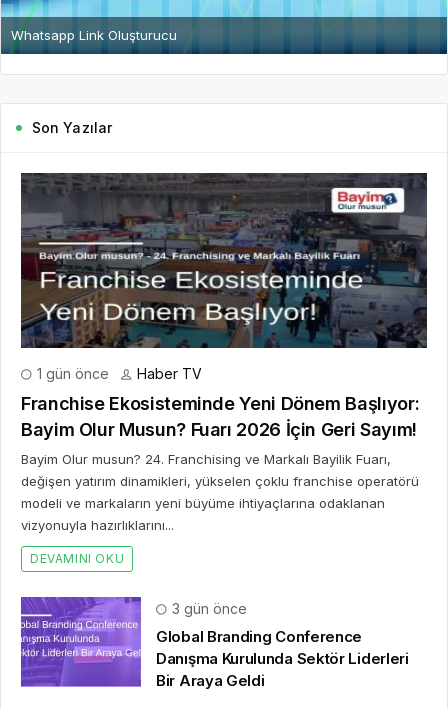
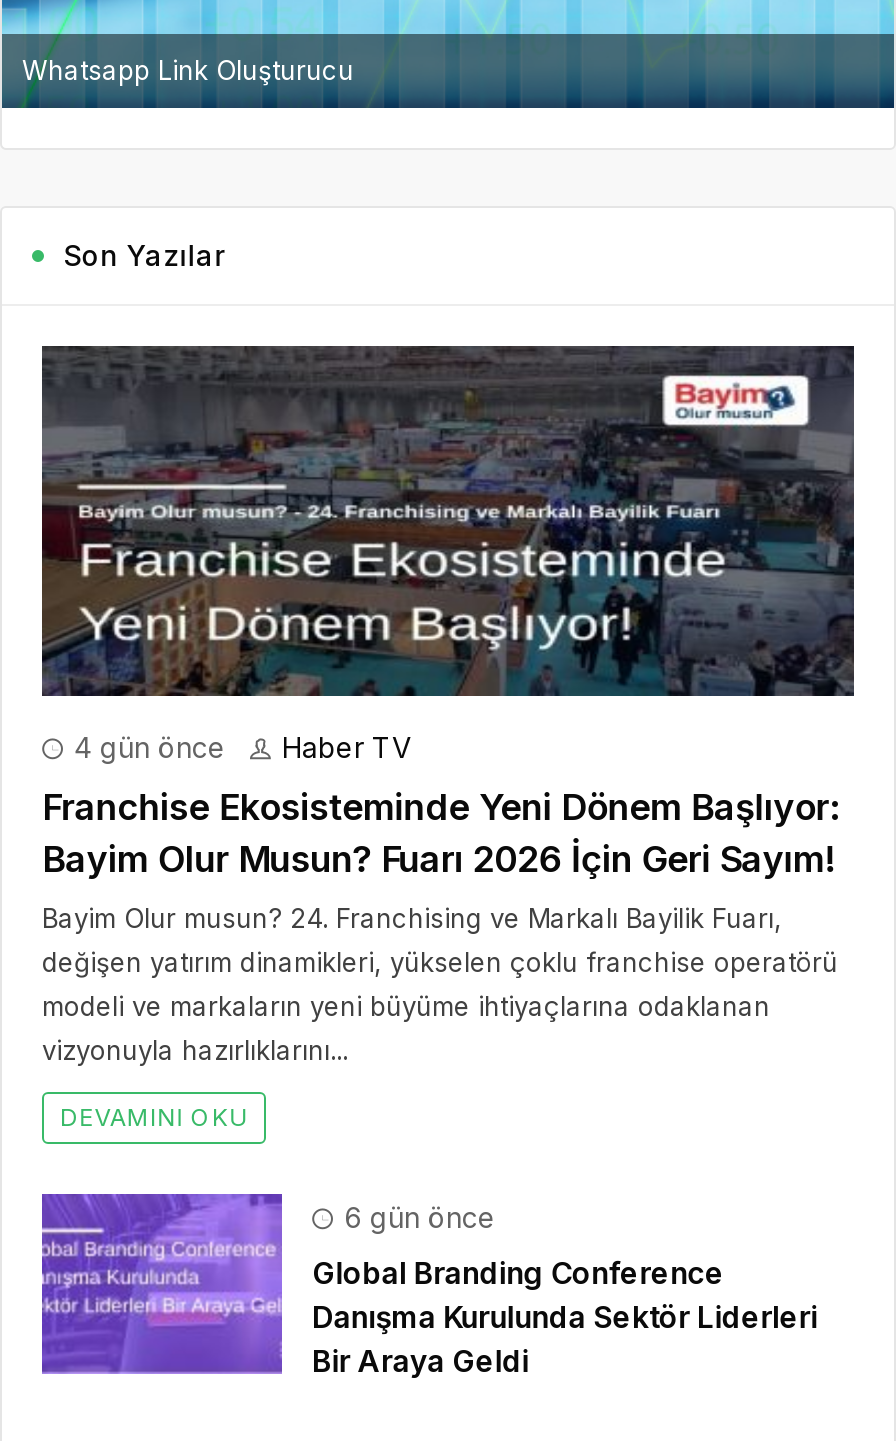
[33,365,202,382] 1 gün önce Haber TV -> [66,730,412,764] 4 gün önce Haber TV
[168,600,247,617] 3 gün önce -> [336,1200,496,1234] 6 gün önce

